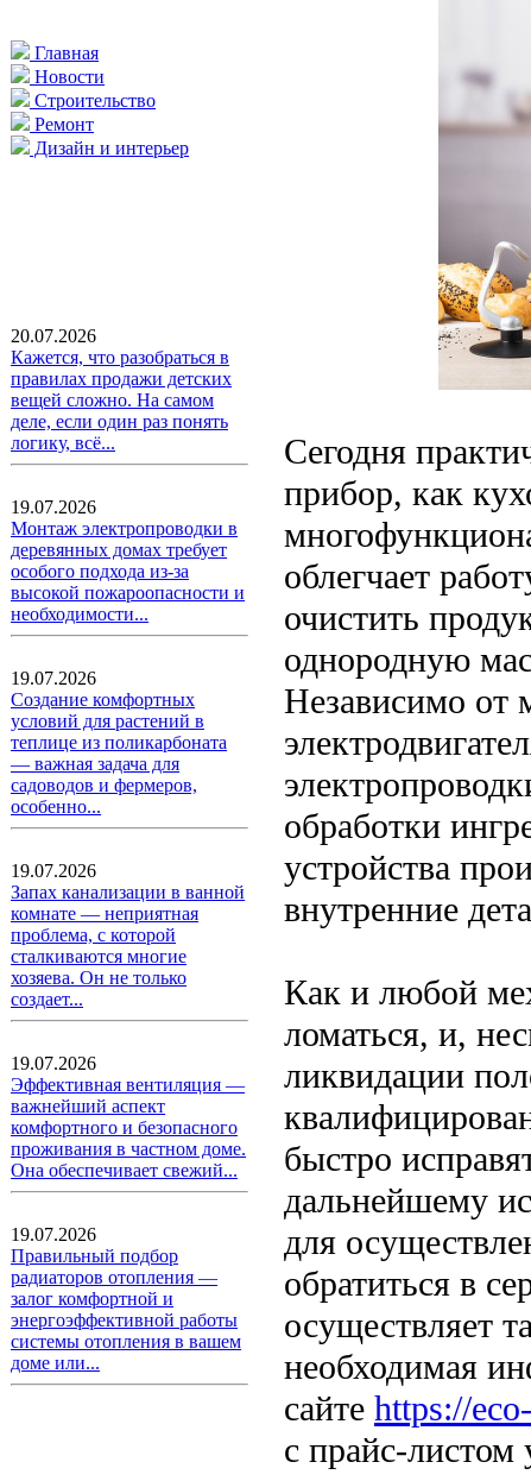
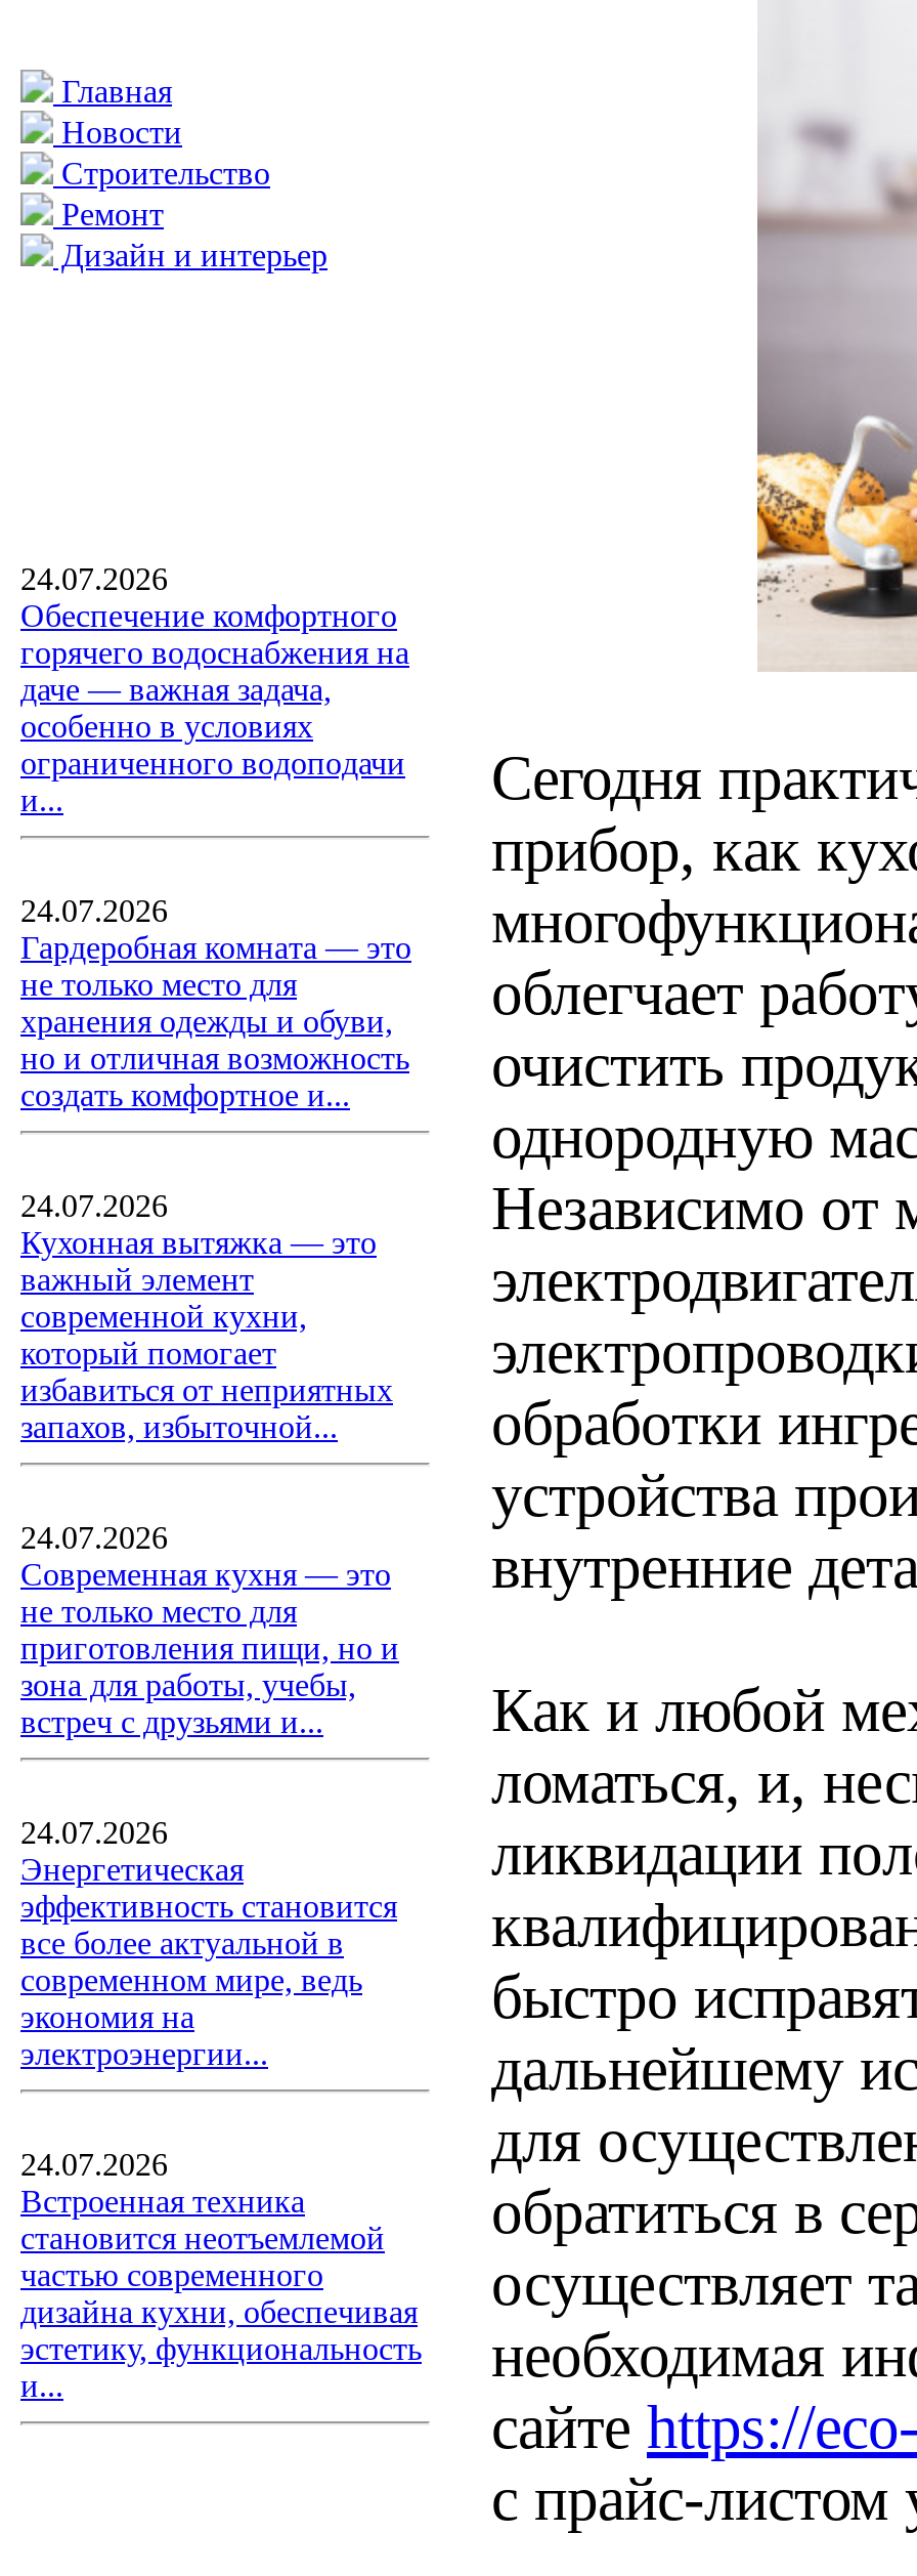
[11,326,232,453] 20.07.2026 | Кажется, что разобраться в | правилах продажи детских | вещей сложно. На самом | деле, если один раз понять | логику, всё... -> [20,561,409,817] 24.07.2026 | Обеспечение комфортного | горячего водоснабжения на | даче — важная задача, | особенно в условиях | ограниченного водоподачи | и...
[11,497,245,624] 19.07.2026 | Монтаж электропроводки в | деревянных домах требует | особого подхода из-за | высокой пожароопасности и | необходимости... -> [20,893,411,1112] 24.07.2026 | Гардеробная комната — это | не только место для | хранения одежды и обуви, | но и отличная возможность | создать комфортное и...
[11,668,227,817] 19.07.2026 | Создание комфортных | условий для растений в | теплице из поликарбоната | — важная задача для | садоводов и фермеров, | особенно... -> [20,1188,393,1444] 24.07.2026 | Кухонная вытяжка — это | важный элемент | современной кухни, | который помогает | избавиться от неприятных | запахов, избыточной...
[11,861,245,1009] 19.07.2026 | Запах канализации в ванной | комнате — неприятная | проблема, с которой | сталкиваются многие | хозяева. Он не только | создает... -> [20,1520,399,1739] 24.07.2026 | Современная кухня — это | не только место для | приготовления пищи, но и | зона для работы, учебы, | встреч с друзьями и...
[11,1053,246,1180] 19.07.2026 | Эффективная вентиляция — | важнейший аспект | комфортного и безопасного | проживания в частном доме. | Она обеспечивает свежий... -> [20,1815,397,2071] 24.07.2026 | Энергетическая | эффективность становится | все более актуальной в | современном мире, ведь | экономия на | электроэнергии...
[11,1224,241,1373] 19.07.2026 | Правильный подбор | радиаторов отопления — | залог комфортной и | энергоэффективной работы | системы отопления в вашем | доме или... -> [20,2147,422,2403] 24.07.2026 | Встроенная техника | становится неотъемлемой | частью современного | дизайна кухни, обеспечивая | эстетику, функциональность | и...

